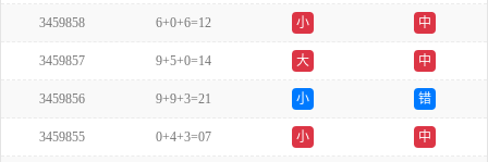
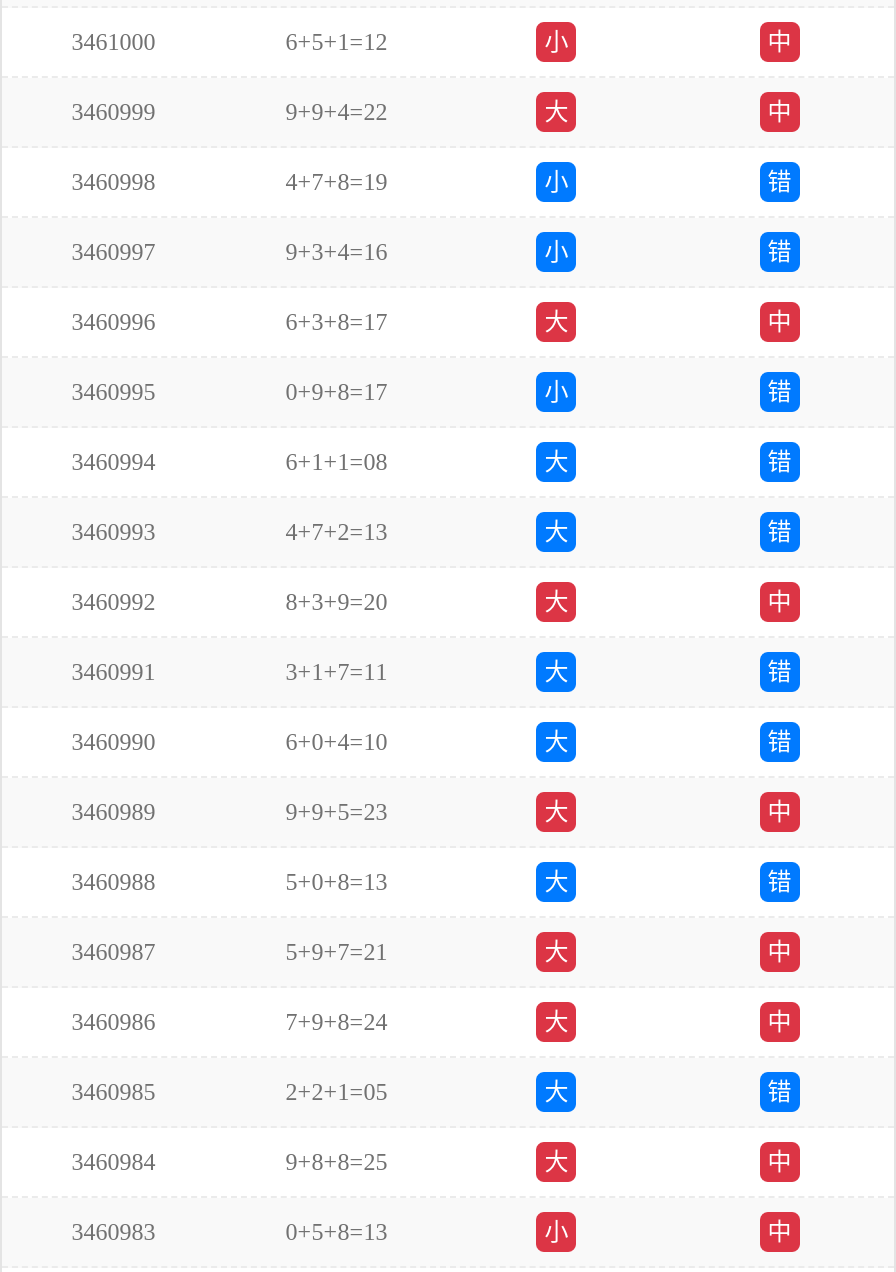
[39,15,85,30] 3459858 -> [72,28,156,56] 3461000
[156,15,211,30] 6+0+6=12 -> [286,28,388,56] 6+5+1=12
[39,53,85,68] 3459857 -> [72,98,156,126] 3460999
[156,53,211,68] 9+5+0=14 -> [286,98,388,126] 9+9+4=22
[39,91,85,107] 3459856 -> [72,168,156,196] 3460998
[156,91,211,107] 9+9+3=21 -> [286,168,388,196] 4+7+8=19
[39,129,211,145] 3459855 | 0+4+3=07 -> [72,238,792,1246] 3460997 | 9+3+4=16 | 小 | 错 | 3460996 | 6+3+8=17 | 大 | 中 | 3460995 | 0+9+8=17 | 小 | 错 | 3460994 | 6+1+1=08 | 大 | 错 | 3460993 | 4+7+2=13 | 大 | 错 | 3460992 | 8+3+9=20 | 大 | 中 | 3460991 | 3+1+7=11 | 大 | 错 | 3460990 | 6+0+4=10 | 大 | 错 | 3460989 | 9+9+5=23 | 大 | 中 | 3460988 | 5+0+8=13 | 大 | 错 | 3460987 | 5+9+7=21 | 大 | 中 | 3460986 | 7+9+8=24 | 大 | 中 | 3460985 | 2+2+1=05 | 大 | 错 | 3460984 | 9+8+8=25 | 大 | 中 | 3460983 | 0+5+8=13

